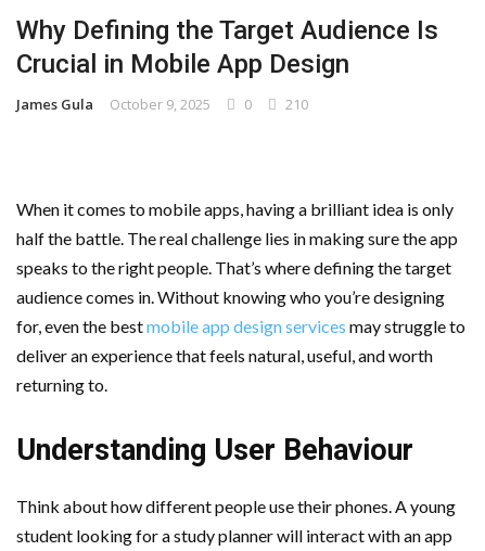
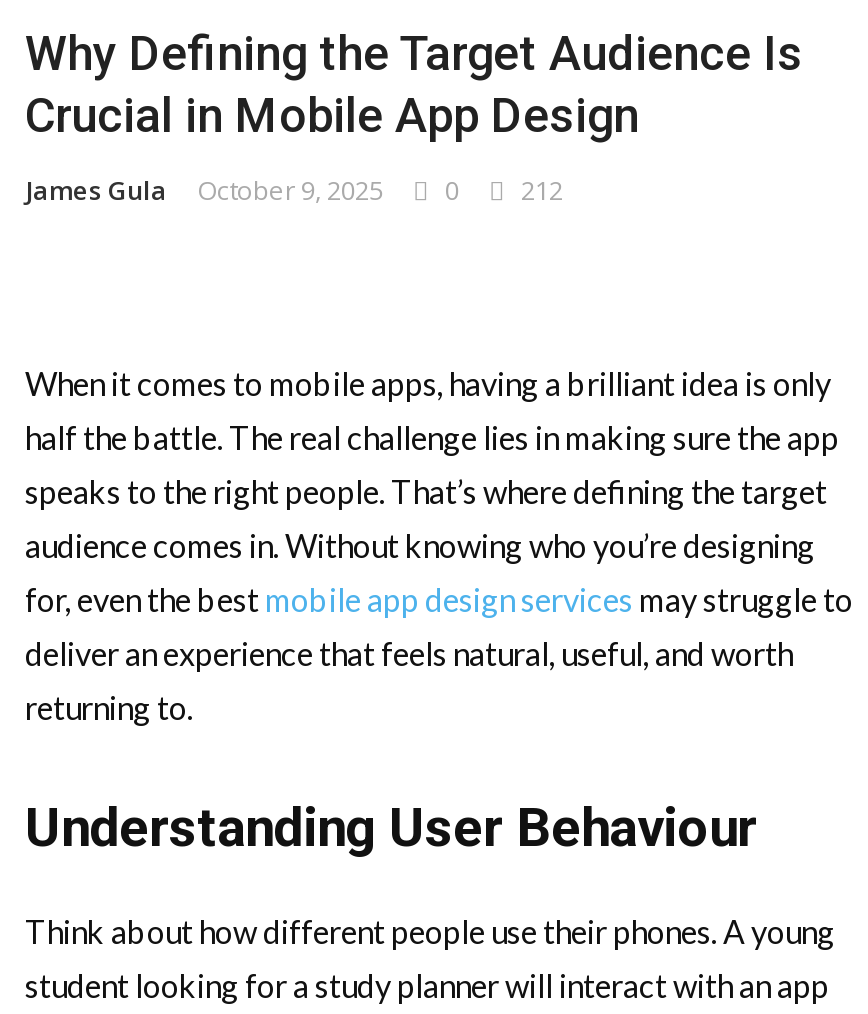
[16,94,308,114] James Gula October 9, 2025 0 210 -> [25,172,563,208] James Gula October 9, 2025 0 212

